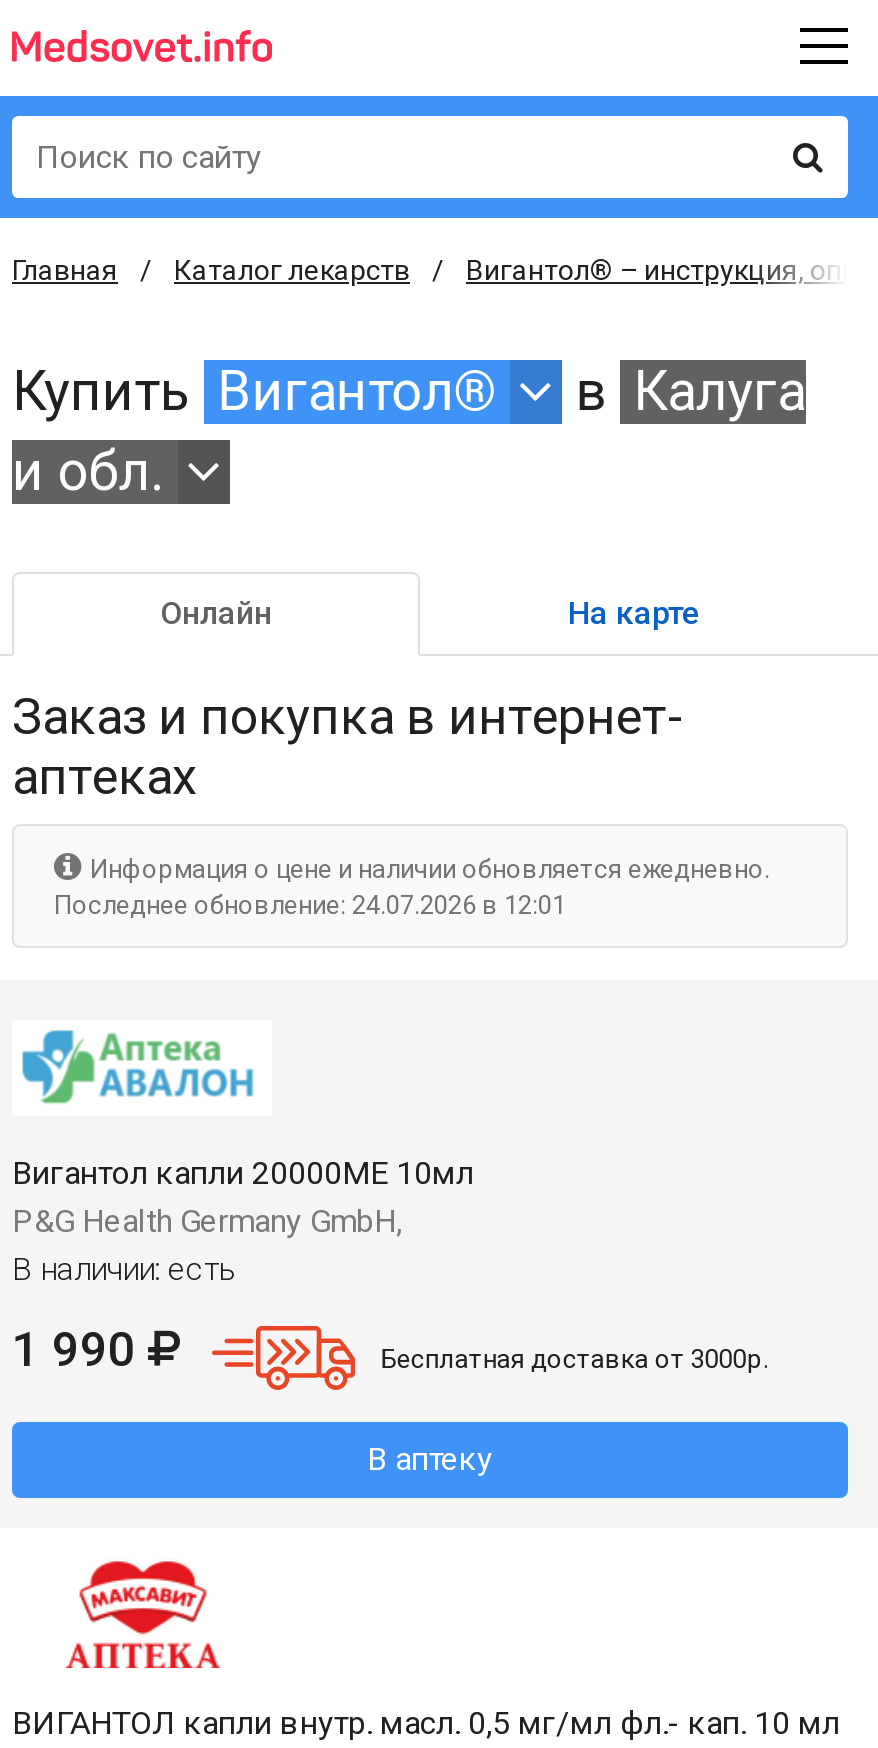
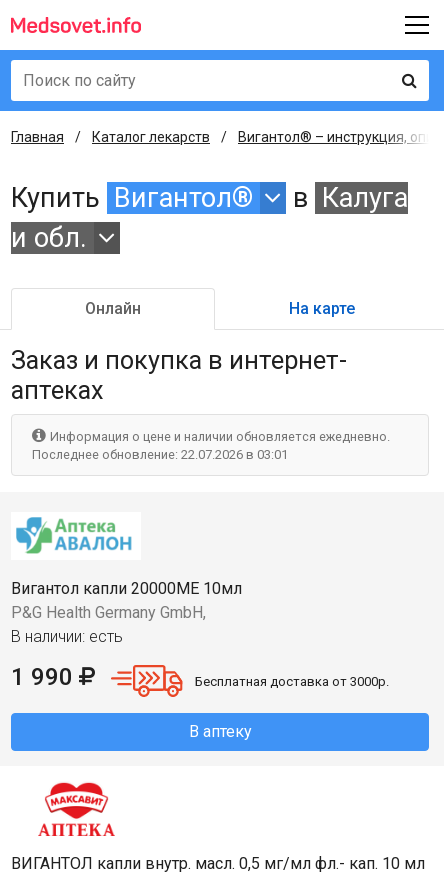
[54,890,566,920] Последнее обновление: 24.07.2026 в 12:01 -> [32,447,288,462] Последнее обновление: 22.07.2026 в 03:01

